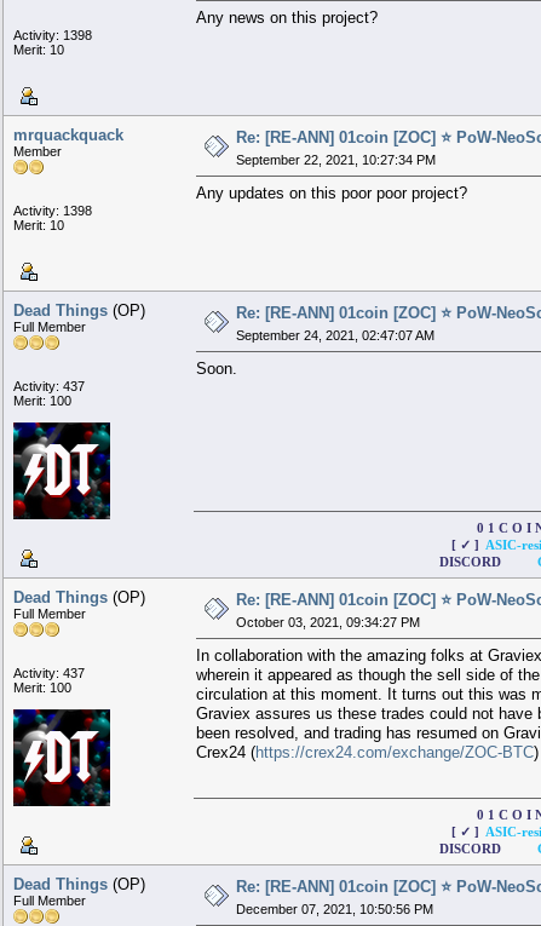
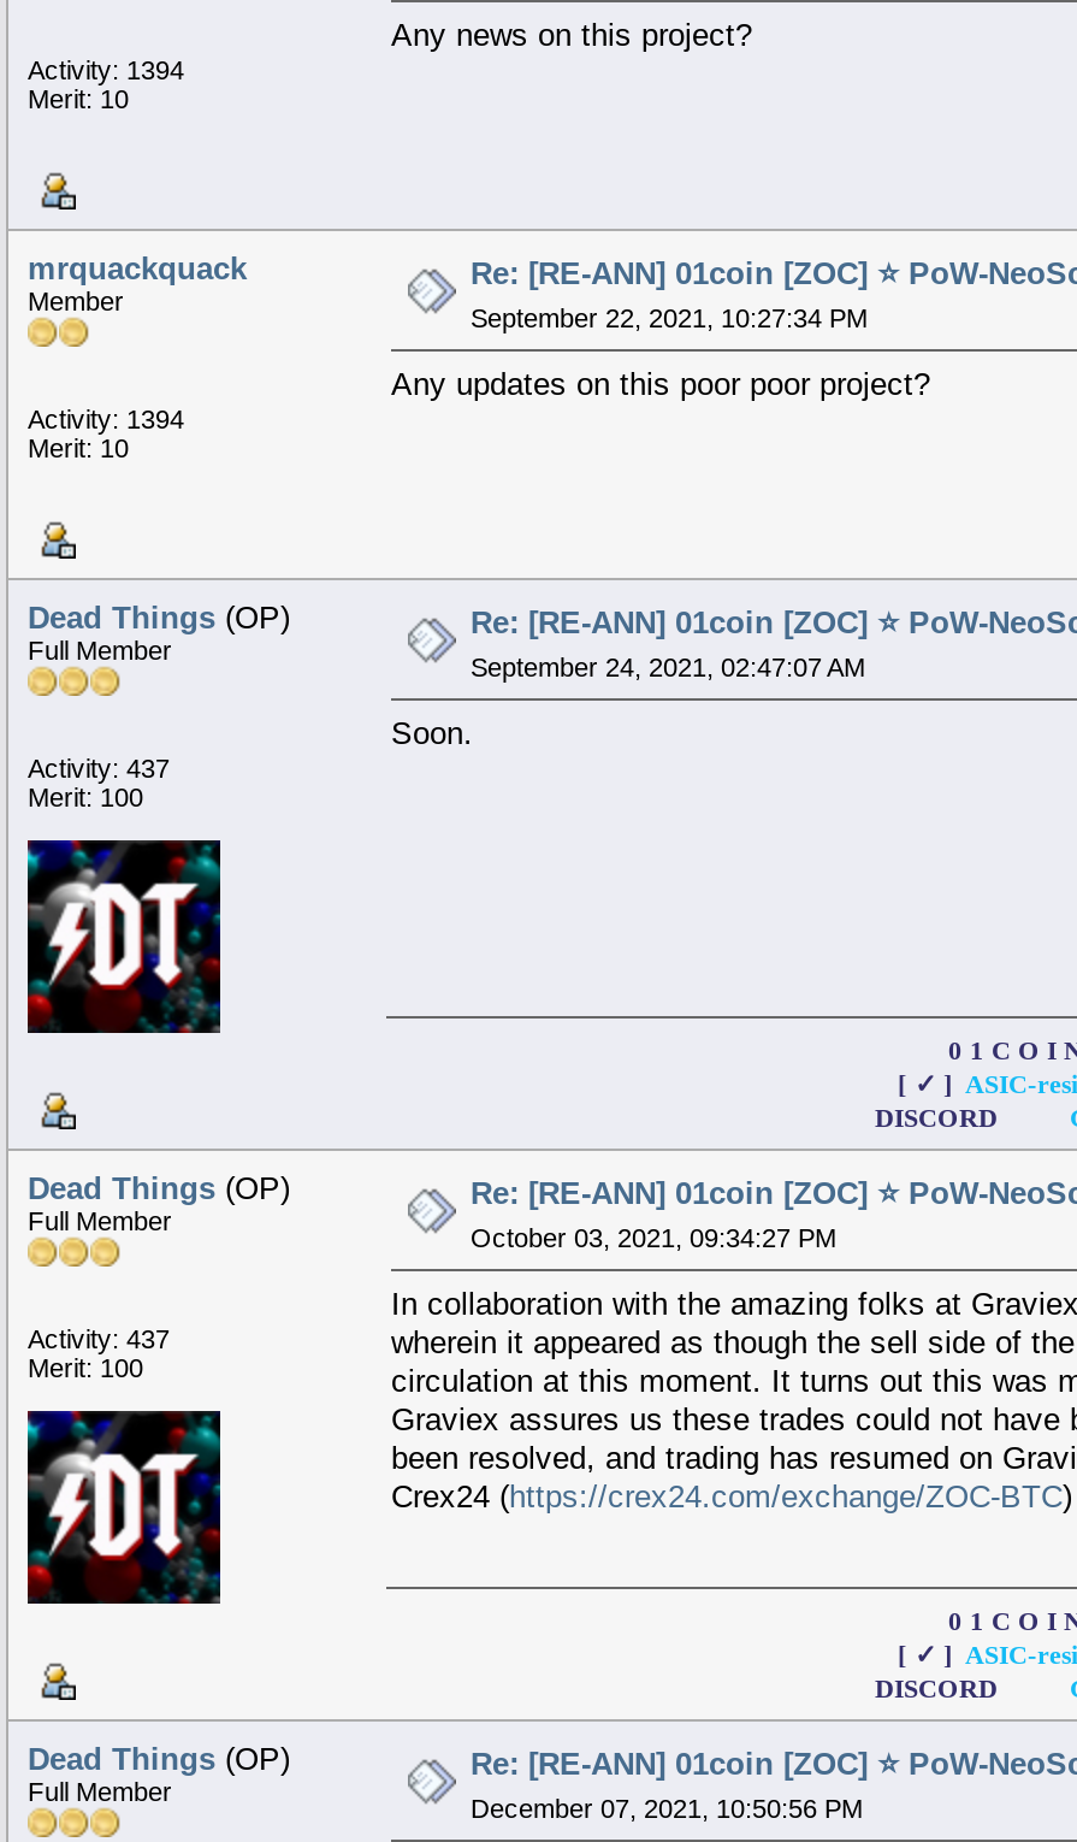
[13,27,92,42] Activity: 1398 -> [28,55,184,84] Activity: 1394
[13,203,92,218] Activity: 1398 -> [28,404,184,433] Activity: 1394

